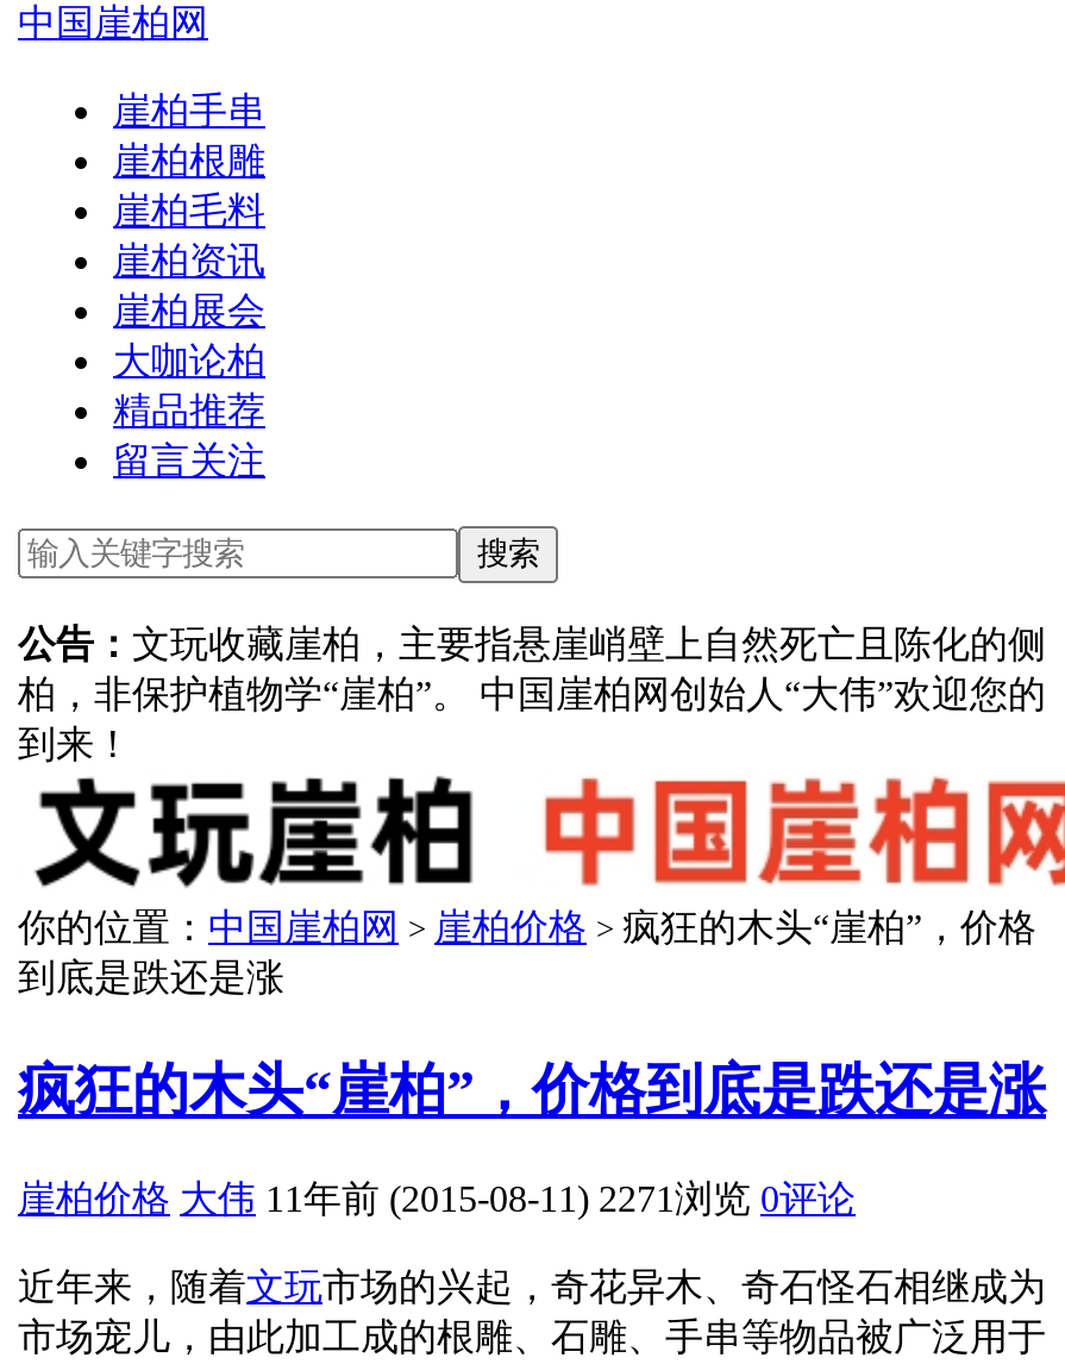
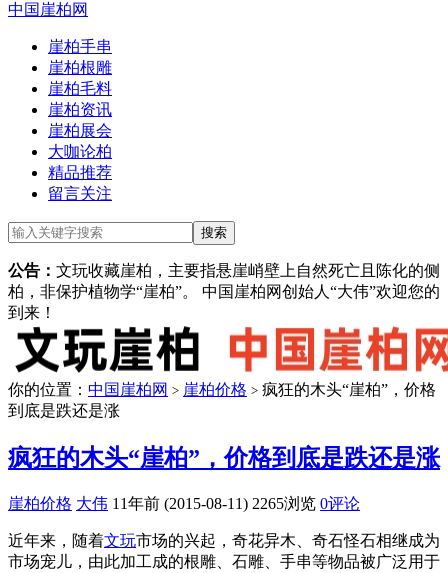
[18,1178,856,1218] 崖柏价格 大伟 11年前 (2015-08-11) 2271浏览 0评论 -> [8,495,360,512] 崖柏价格 大伟 11年前 (2015-08-11) 2265浏览 0评论

